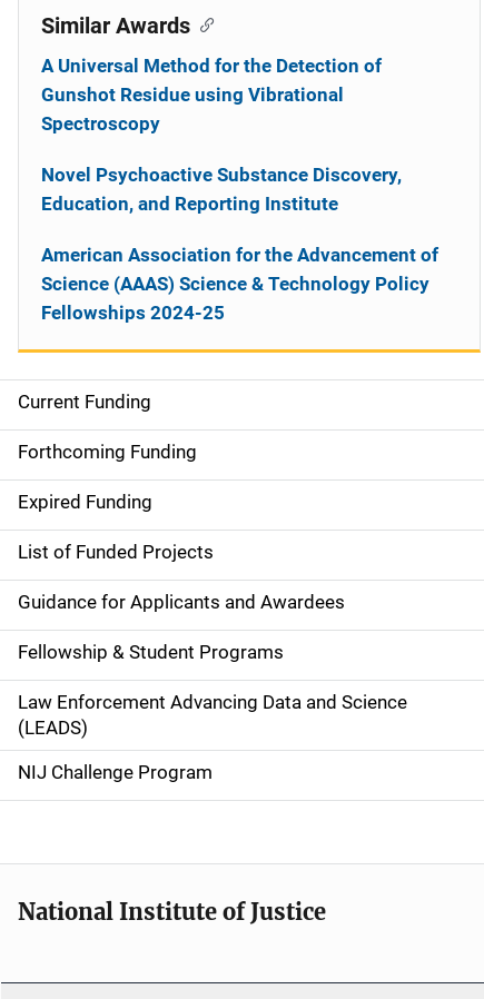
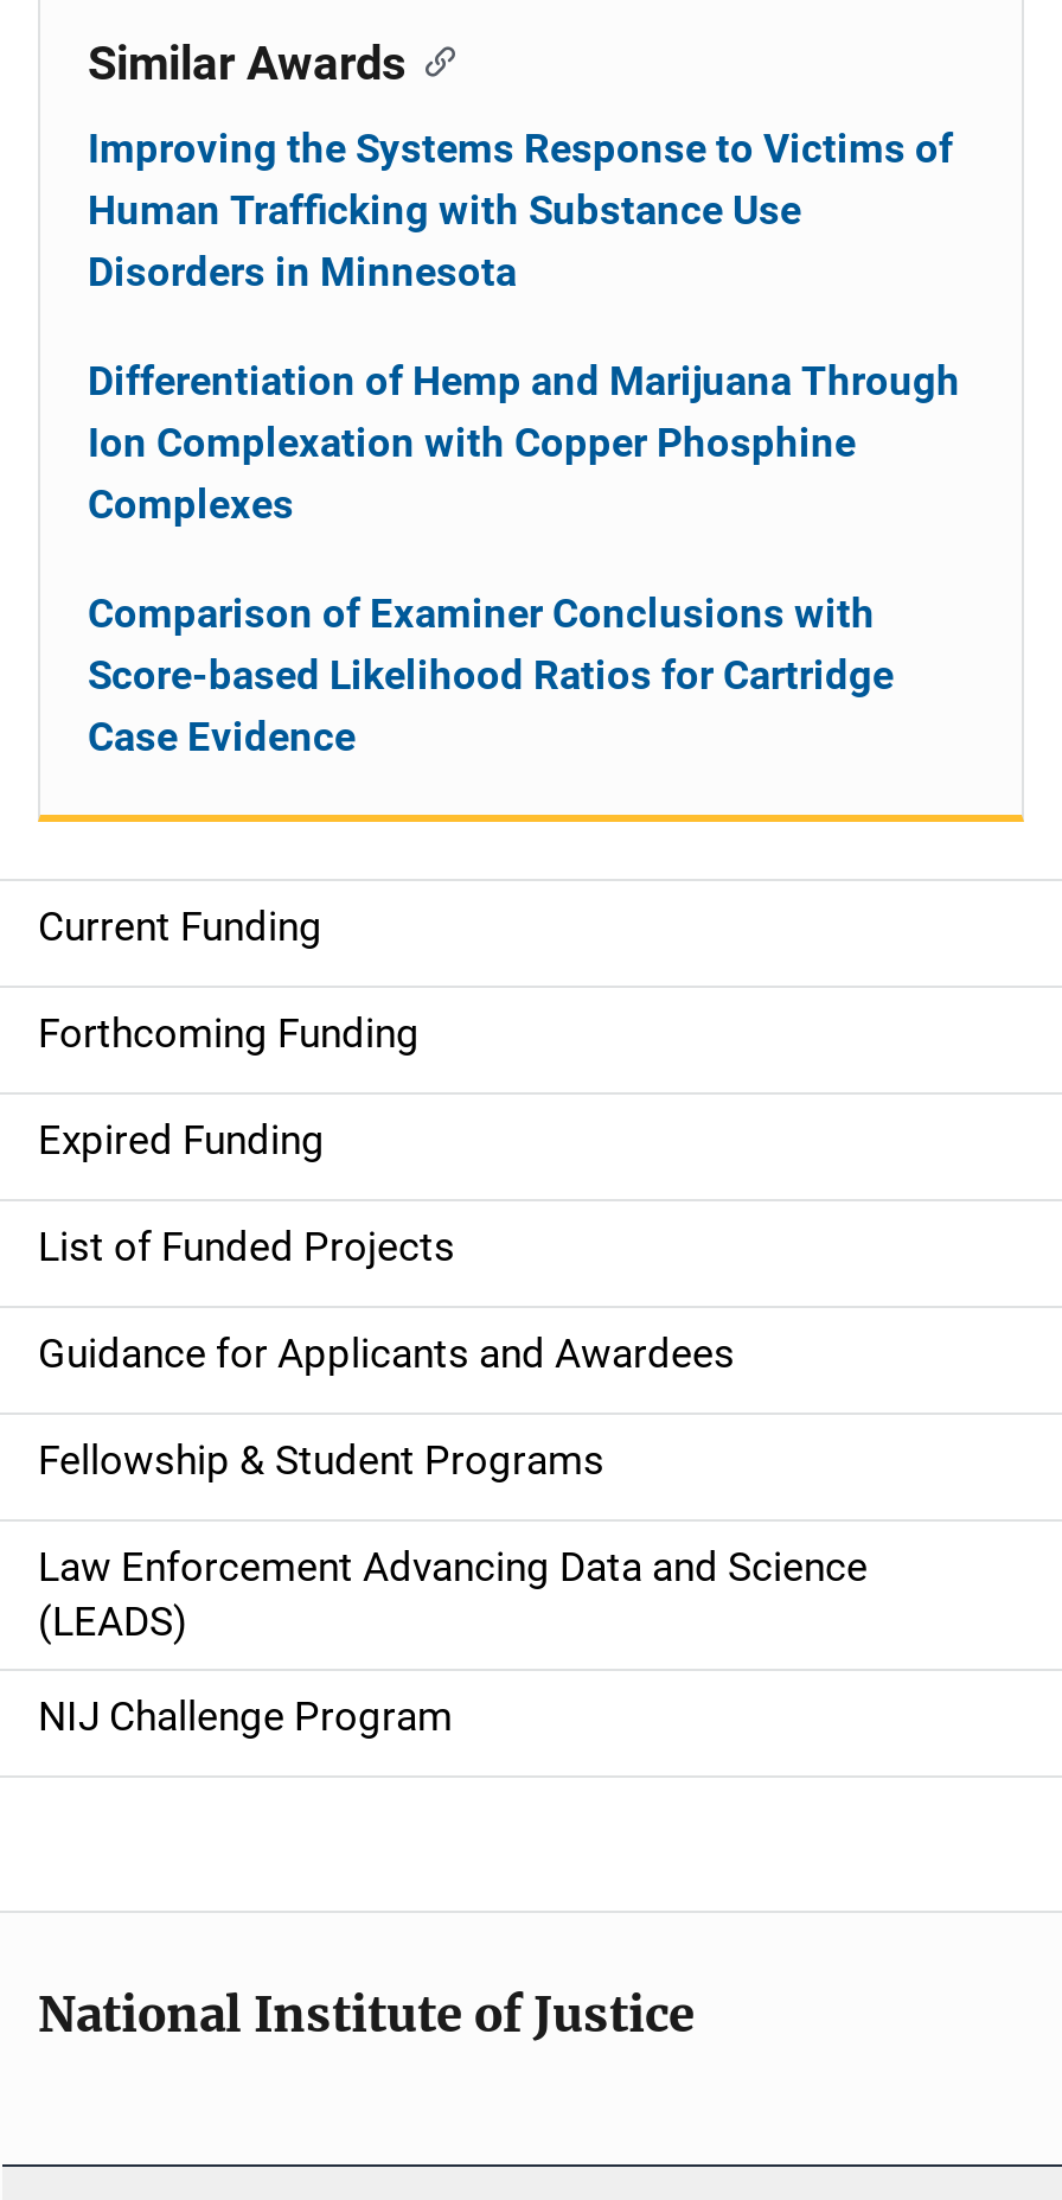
[41,55,382,135] A Universal Method for the Detection of | Gunshot Residue using Vibrational | Spectroscopy -> [88,125,953,295] Improving the Systems Response to Victims of | Human Trafficking with Substance Use | Disorders in Minnesota
[41,164,402,215] Novel Psychoactive Substance Discovery, | Education, and Reporting Institute -> [88,357,960,528] Differentiation of Hemp and Marijuana Through | Ion Complexation with Copper Phosphine | Complexes
[41,244,438,324] American Association for the Advancement of | Science (AAAS) Science & Technology Policy | Fellowships 2024-25 -> [88,589,894,760] Comparison of Examiner Conclusions with | Score-based Likelihood Ratios for Cartridge | Case Evidence

